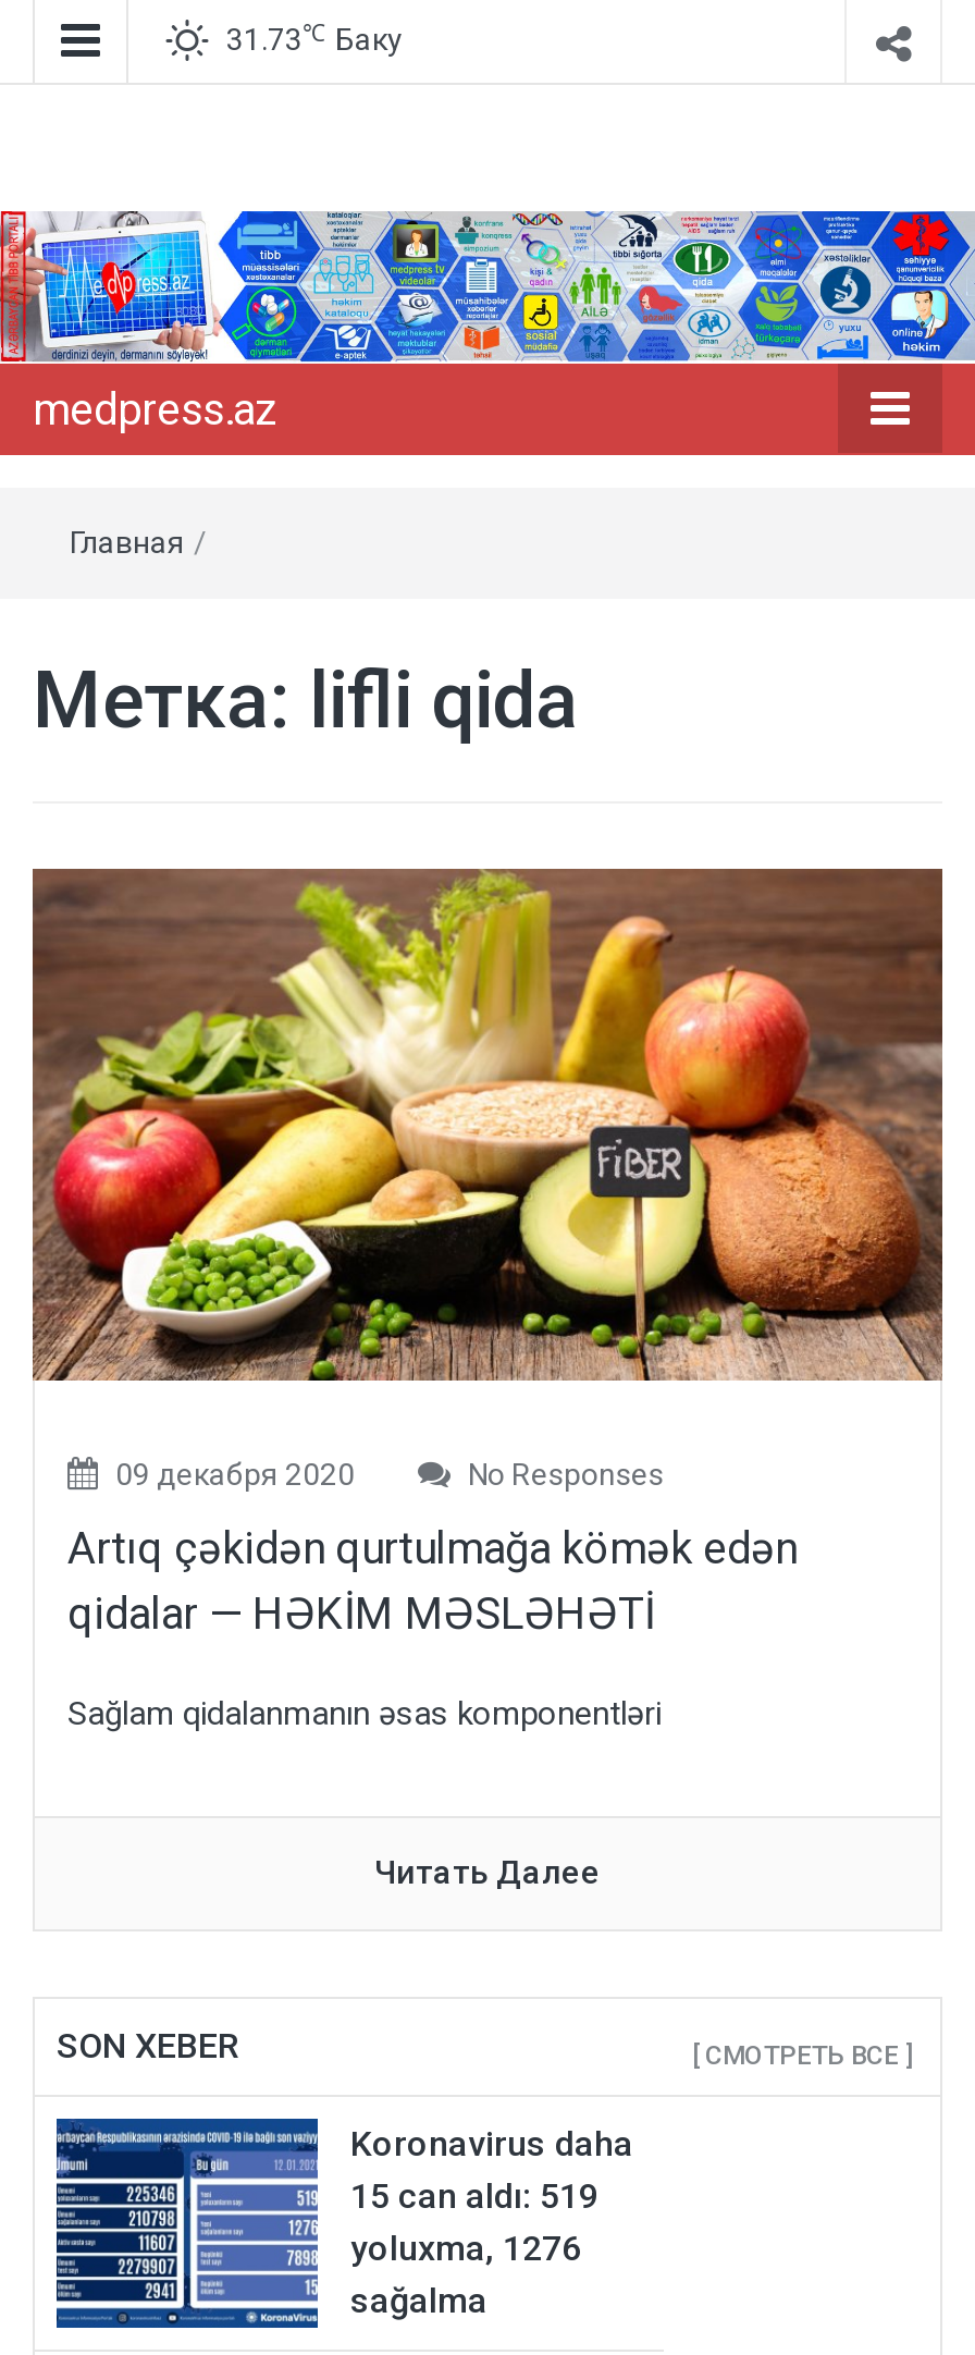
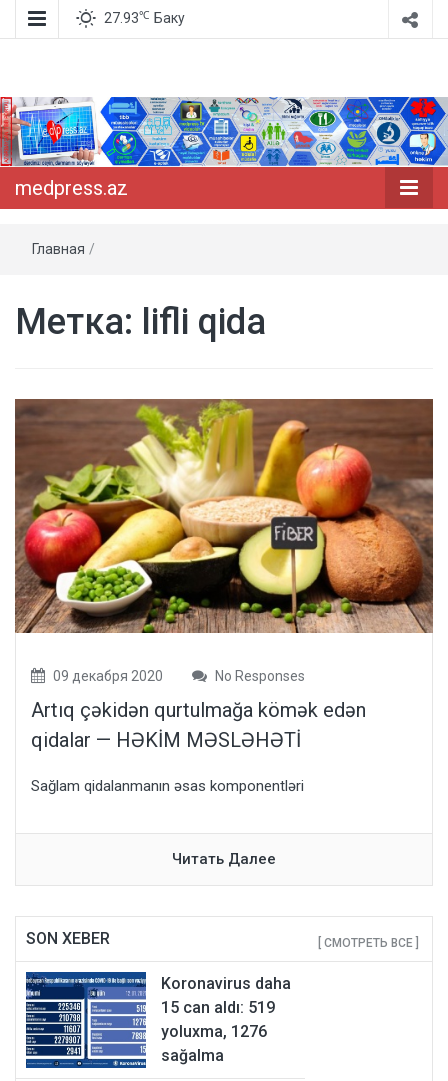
[226,20,403,57] 31.73℃ Баку -> [104,9,185,26] 27.93℃ Баку

